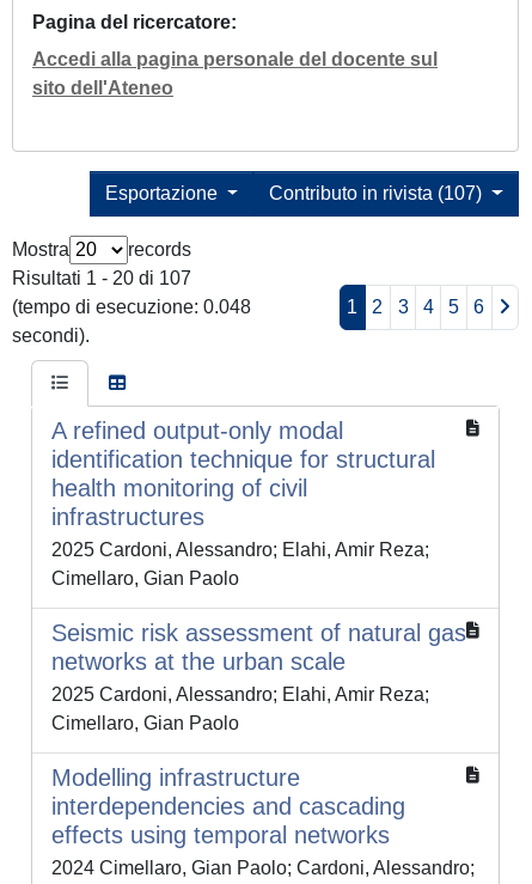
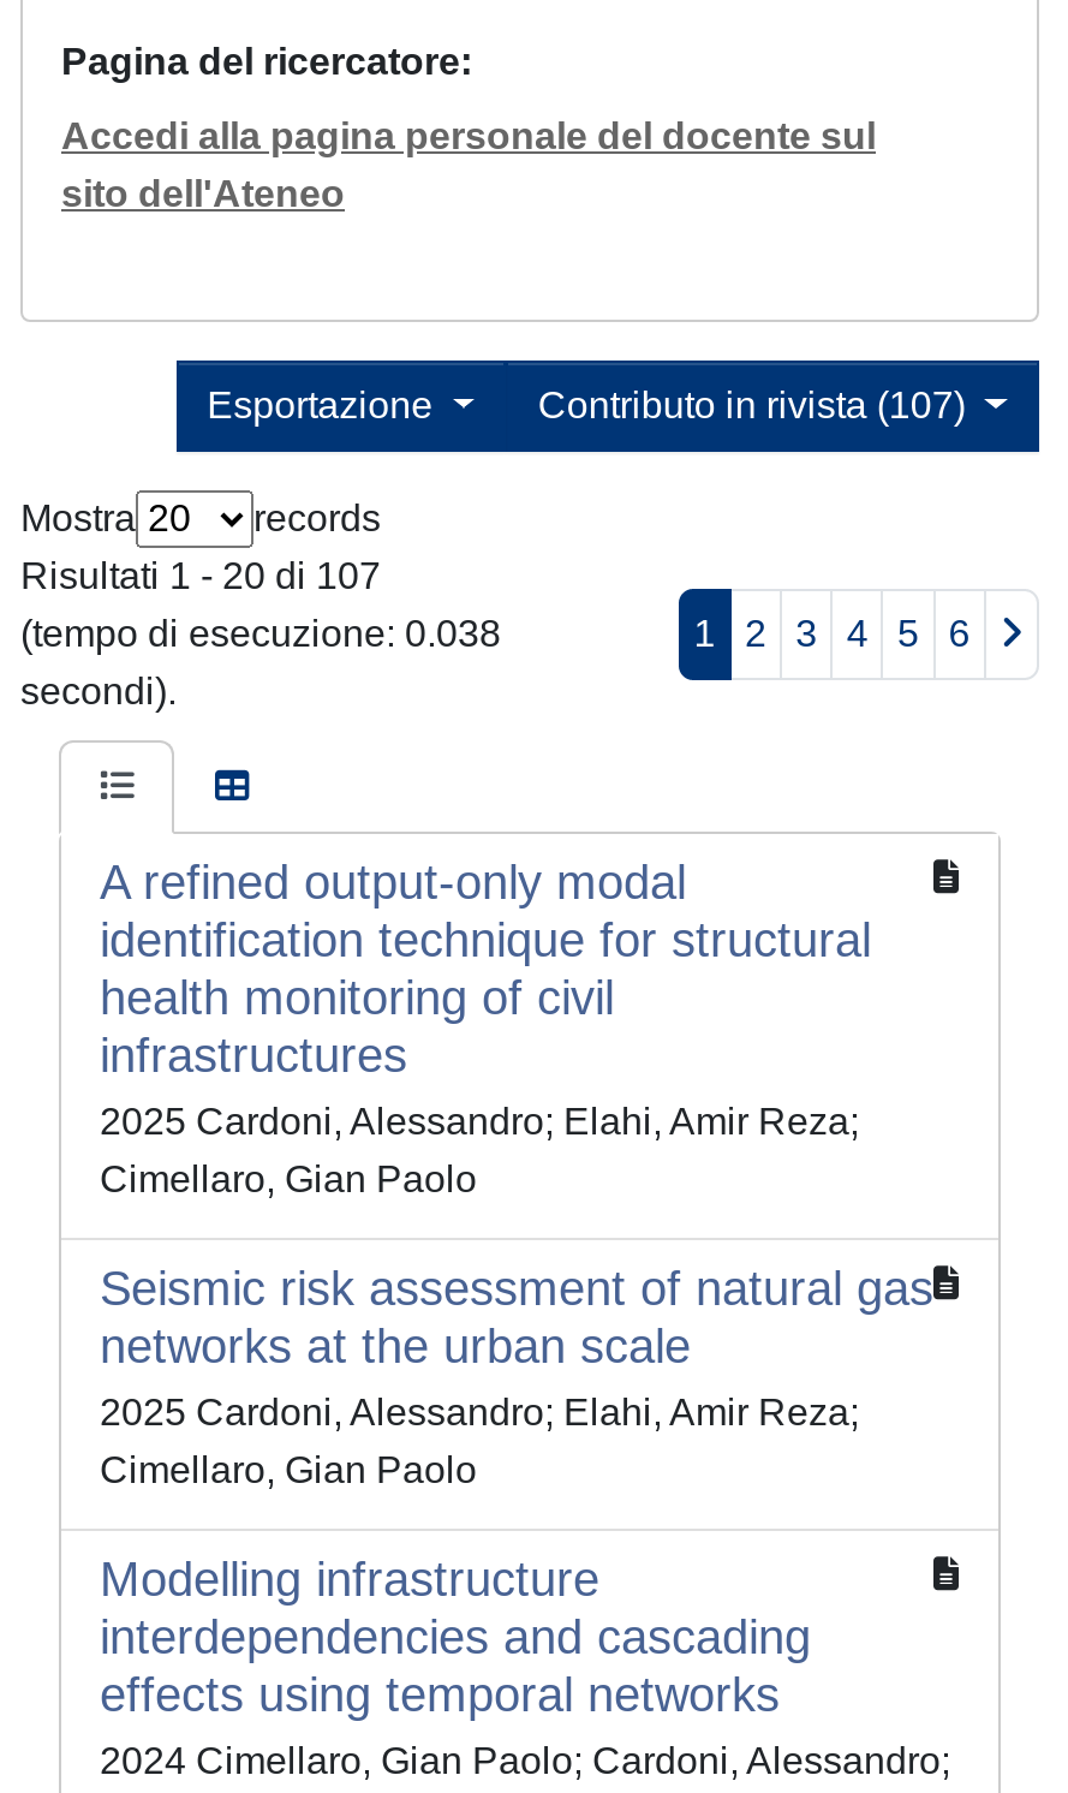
[12,297,251,317] (tempo di esecuzione: 0.048 -> [20,614,501,655] (tempo di esecuzione: 0.038

